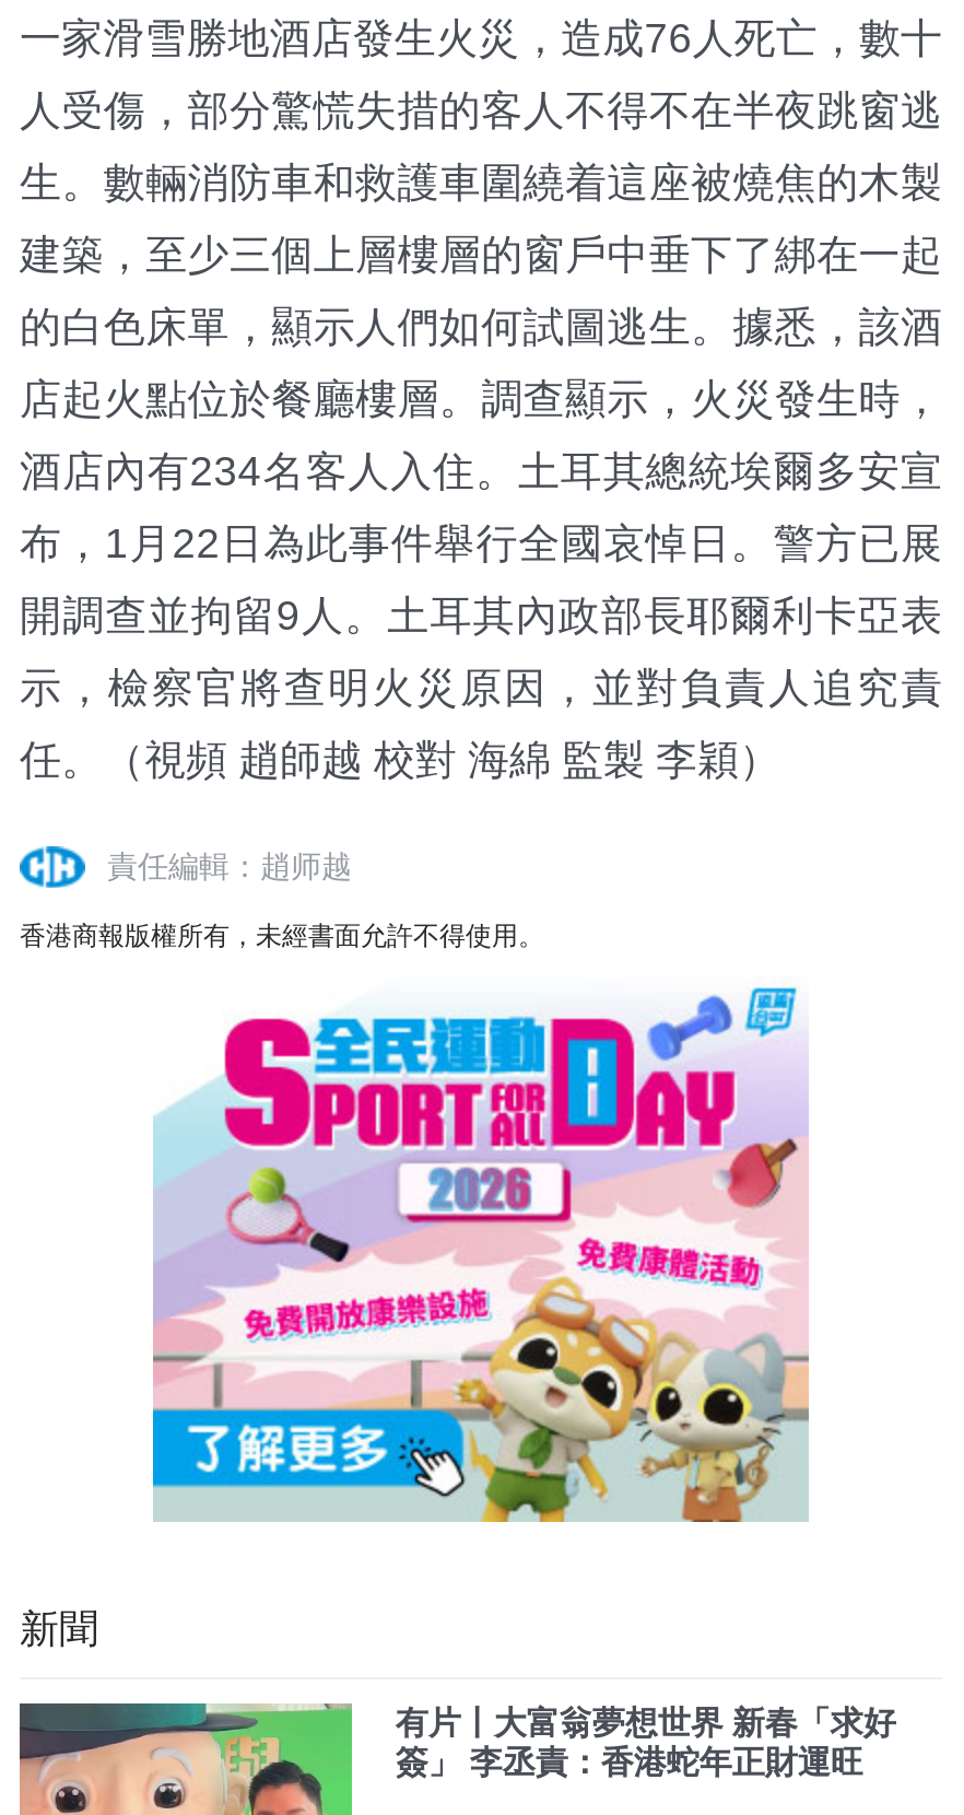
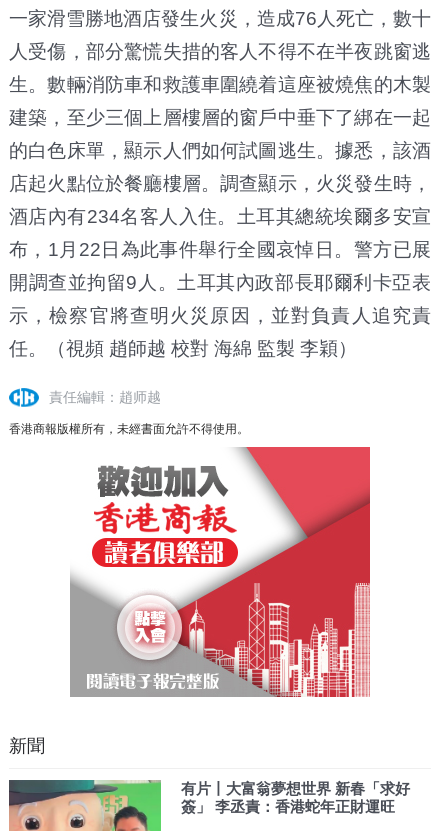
[151,975,809,1524] [image] -> [69,446,371,698] [image]

